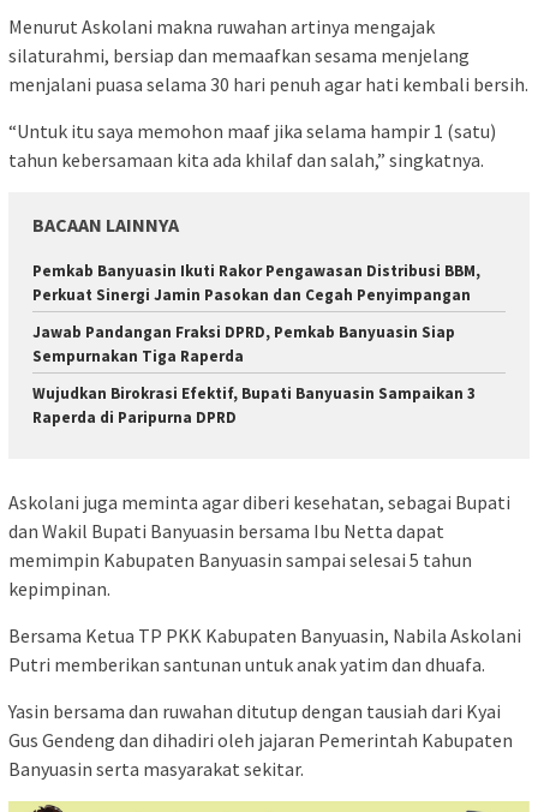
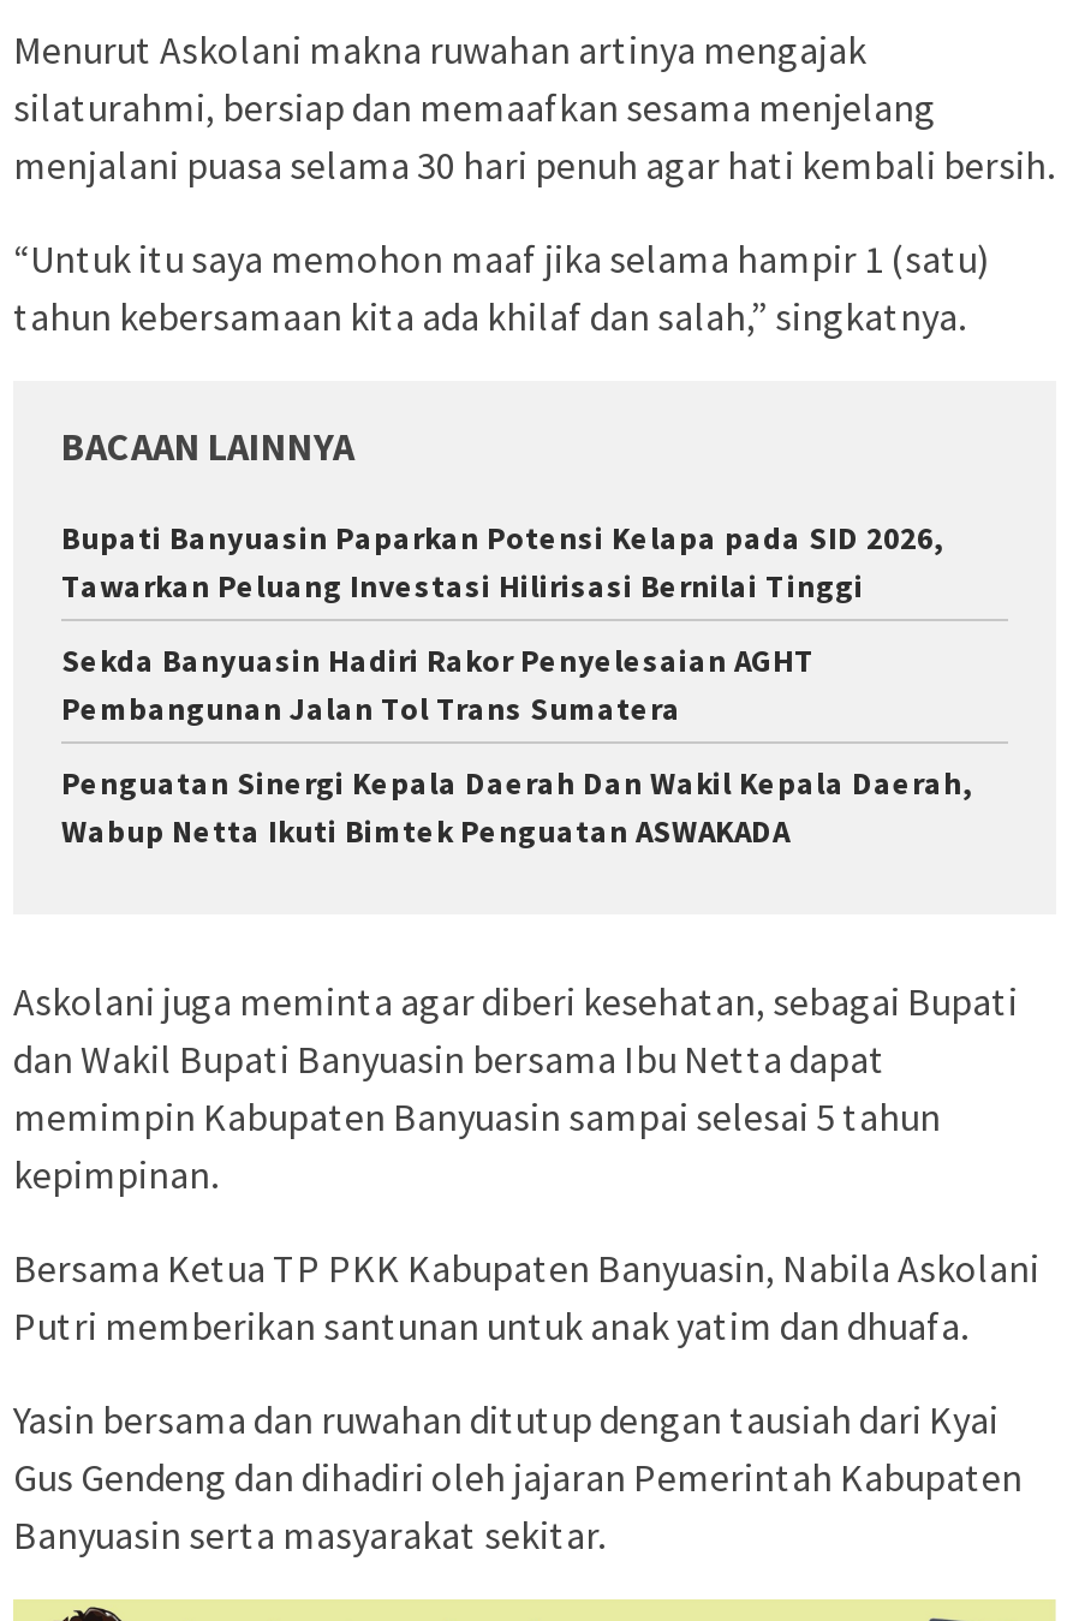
[32,260,480,305] Pemkab Banyuasin Ikuti Rakor Pengawasan Distribusi BBM, | Perkuat Sinergi Jamin Pasokan dan Cegah Penyimpangan -> [61,517,943,606] Bupati Banyuasin Paparkan Potensi Kelapa pada SID 2026, | Tawarkan Peluang Investasi Hilirisasi Bernilai Tinggi
[32,322,455,366] Jawab Pandangan Fraksi DPRD, Pemkab Banyuasin Siap | Sempurnakan Tiga Raperda -> [61,640,816,729] Sekda Banyuasin Hadiri Rakor Penyelesaian AGHT | Pembangunan Jalan Tol Trans Sumatera
[32,383,476,427] Wujudkan Birokrasi Efektif, Bupati Banyuasin Sampaikan 3 | Raperda di Paripurna DPRD -> [61,763,972,851] Penguatan Sinergi Kepala Daerah Dan Wakil Kepala Daerah, | Wabup Netta Ikuti Bimtek Penguatan ASWAKADA

